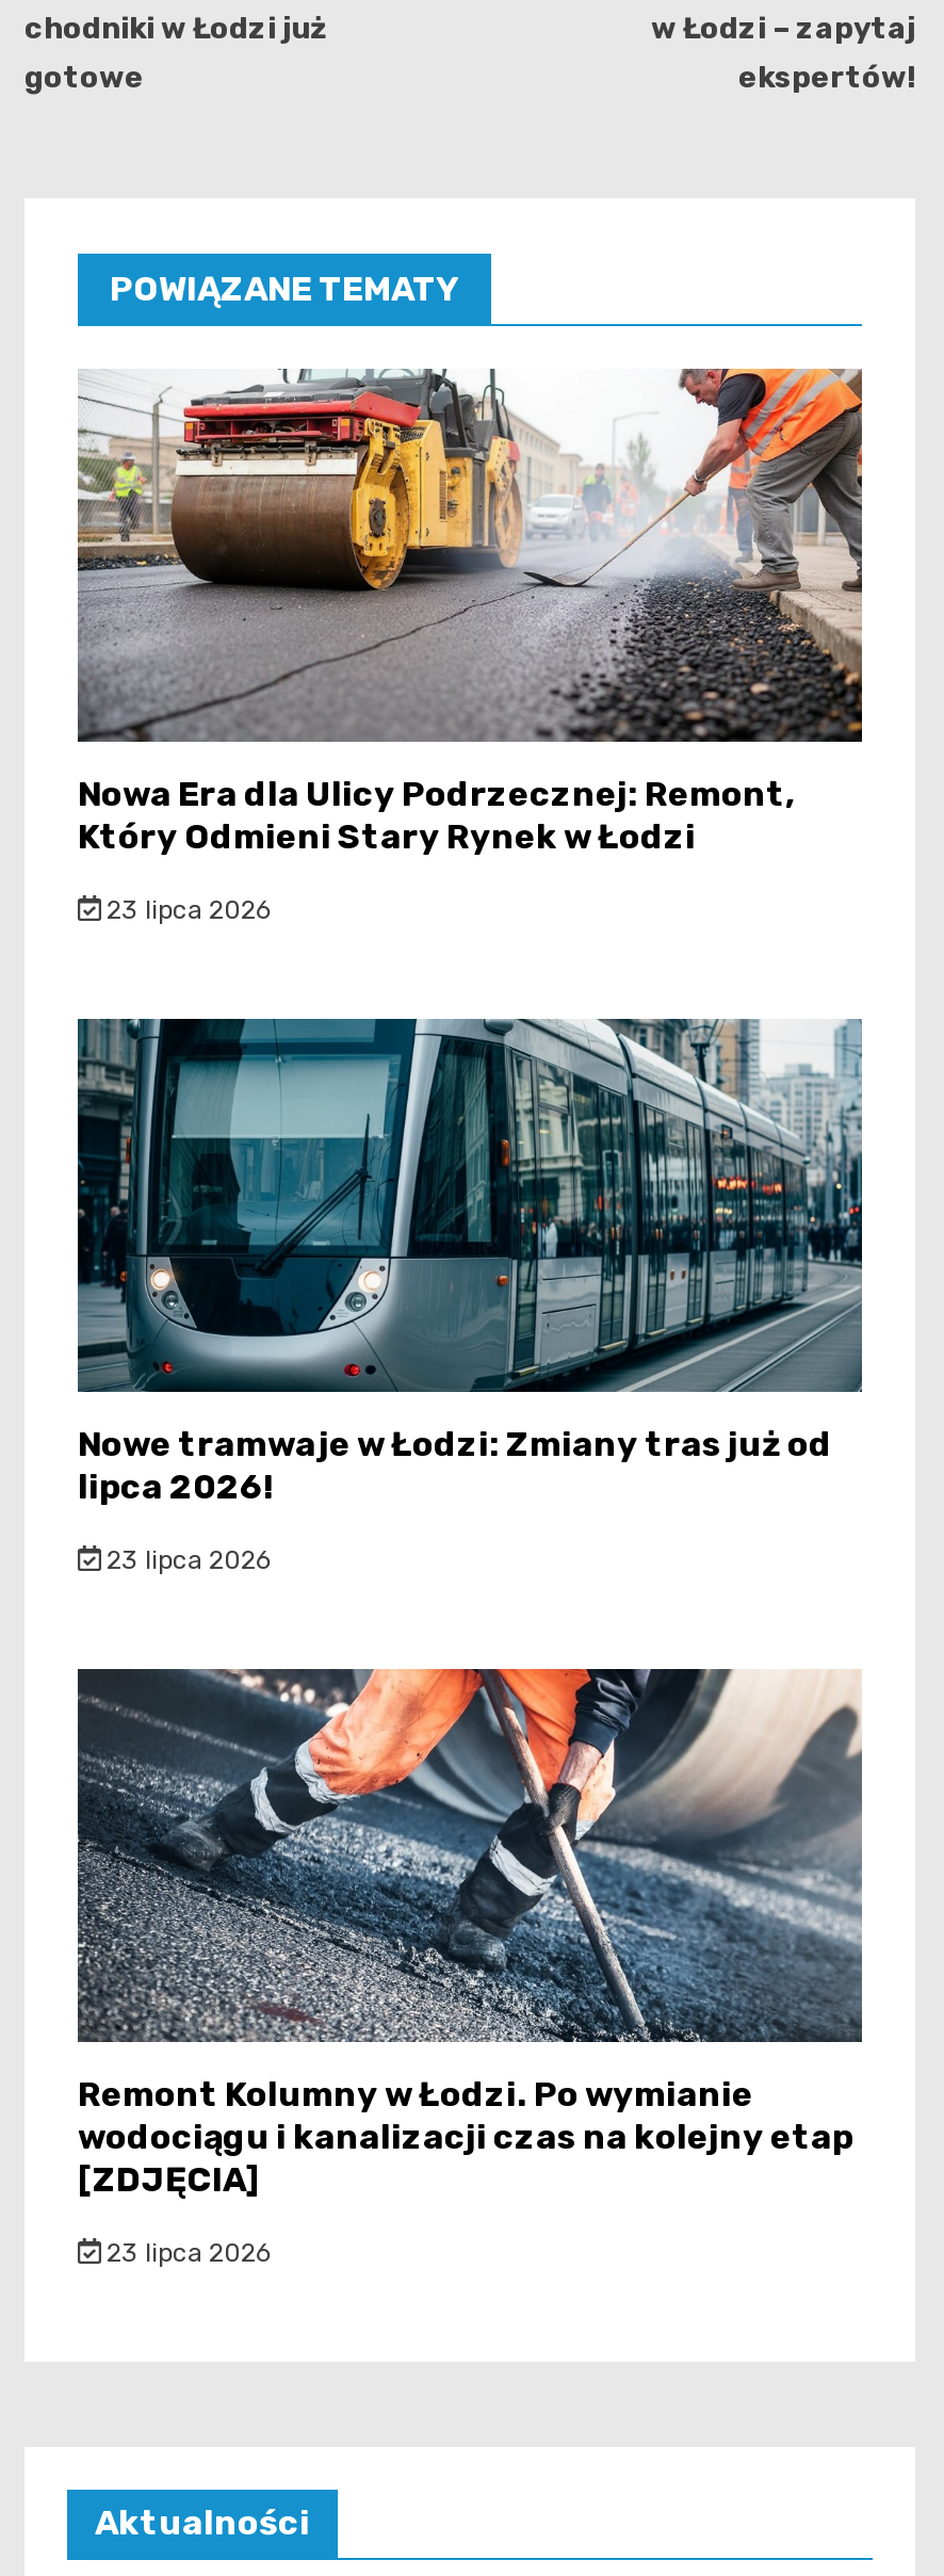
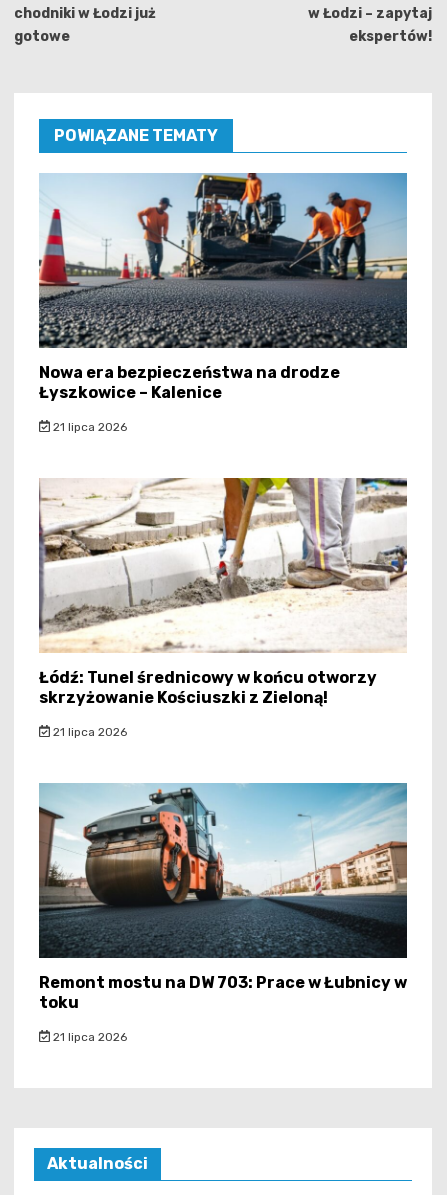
[76,367,864,856] [image] | Nowa Era dla Ulicy Podrzecznej: Remont, | Który Odmieni Stary Rynek w Łodzi -> [39,172,408,402] [image] | Nowa era bezpieczeństwa na drodze | Łyszkowice – Kalenice
[100,895,271,924] 23 lipca 2026 -> [49,420,126,434] 21 lipca 2026
[76,1017,864,1506] [image] | Nowe tramwaje w Łodzi: Zmiany tras już od | lipca 2026! -> [38,477,408,707] [image] | Łódź: Tunel średnicowy w końcu otworzy | skrzyżowanie Kościuszki z Zieloną!
[100,1545,271,1575] 23 lipca 2026 -> [49,725,126,739] 21 lipca 2026
[78,1667,862,2199] [image] | Remont Kolumny w Łodzi. Po wymianie | wodociągu i kanalizacji czas na kolejny etap | [ZDJĘCIA] -> [39,782,408,1012] [image] | Remont mostu na DW 703: Prace w Łubnicy w | toku
[100,2238,271,2267] 23 lipca 2026 -> [49,1030,126,1044] 21 lipca 2026

